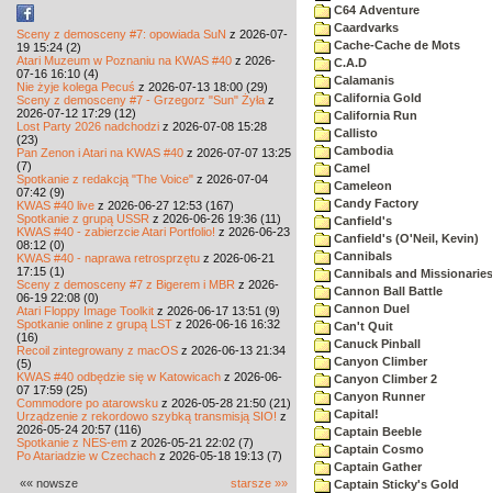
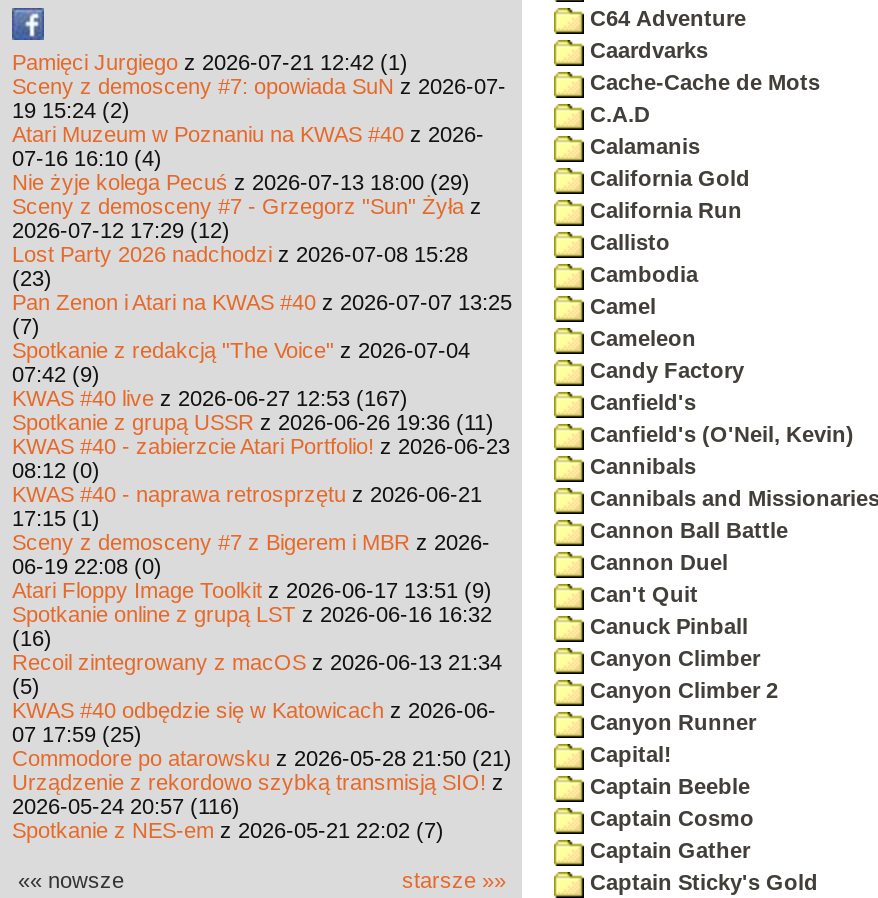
none -> [12,50,408,74] Pamięci Jurgiego z 2026-07-21 12:42 (1)
[16,449,282,462] Po Atariadzie w Czechach z 2026-05-18 19:13 (7) -> none

